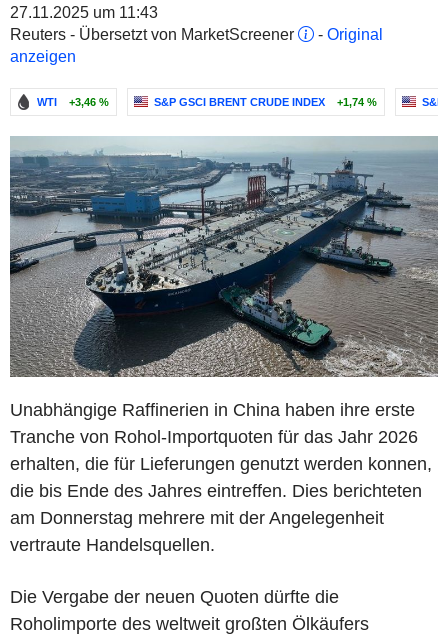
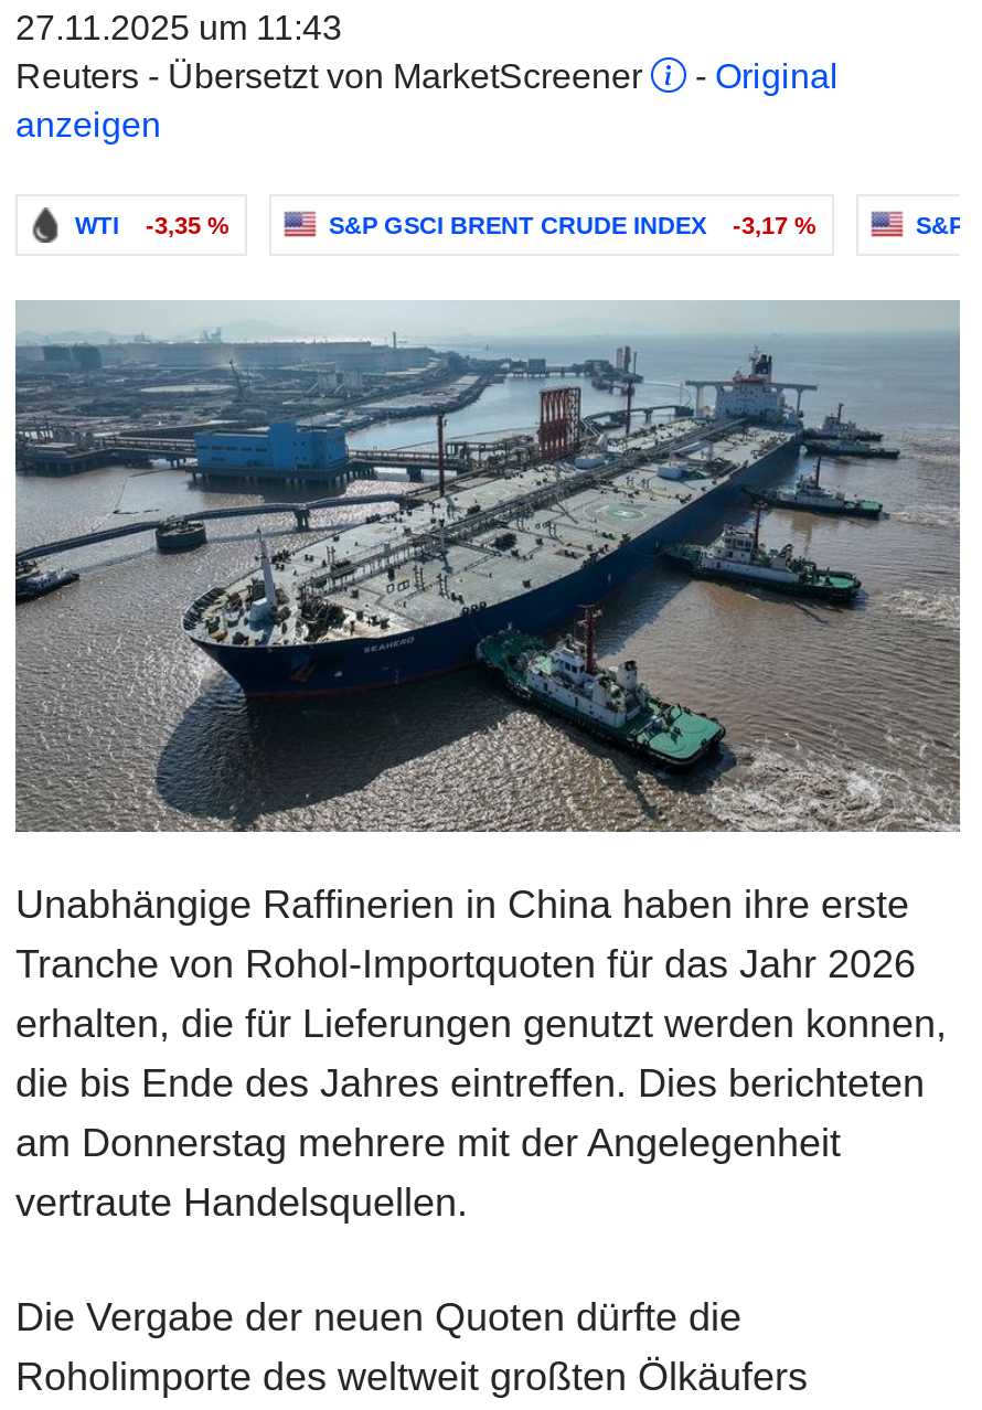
[37,96,109,108] WTI +3,46 % -> [75,212,230,238] WTI -3,35 %
[154,96,377,108] S&P GSCI BRENT CRUDE INDEX +1,74 % -> [329,212,816,238] S&P GSCI BRENT CRUDE INDEX -3,17 %

